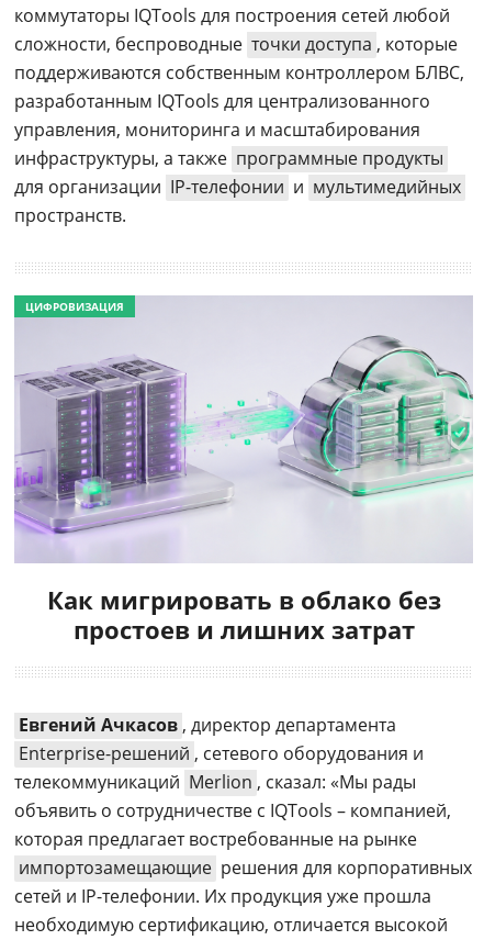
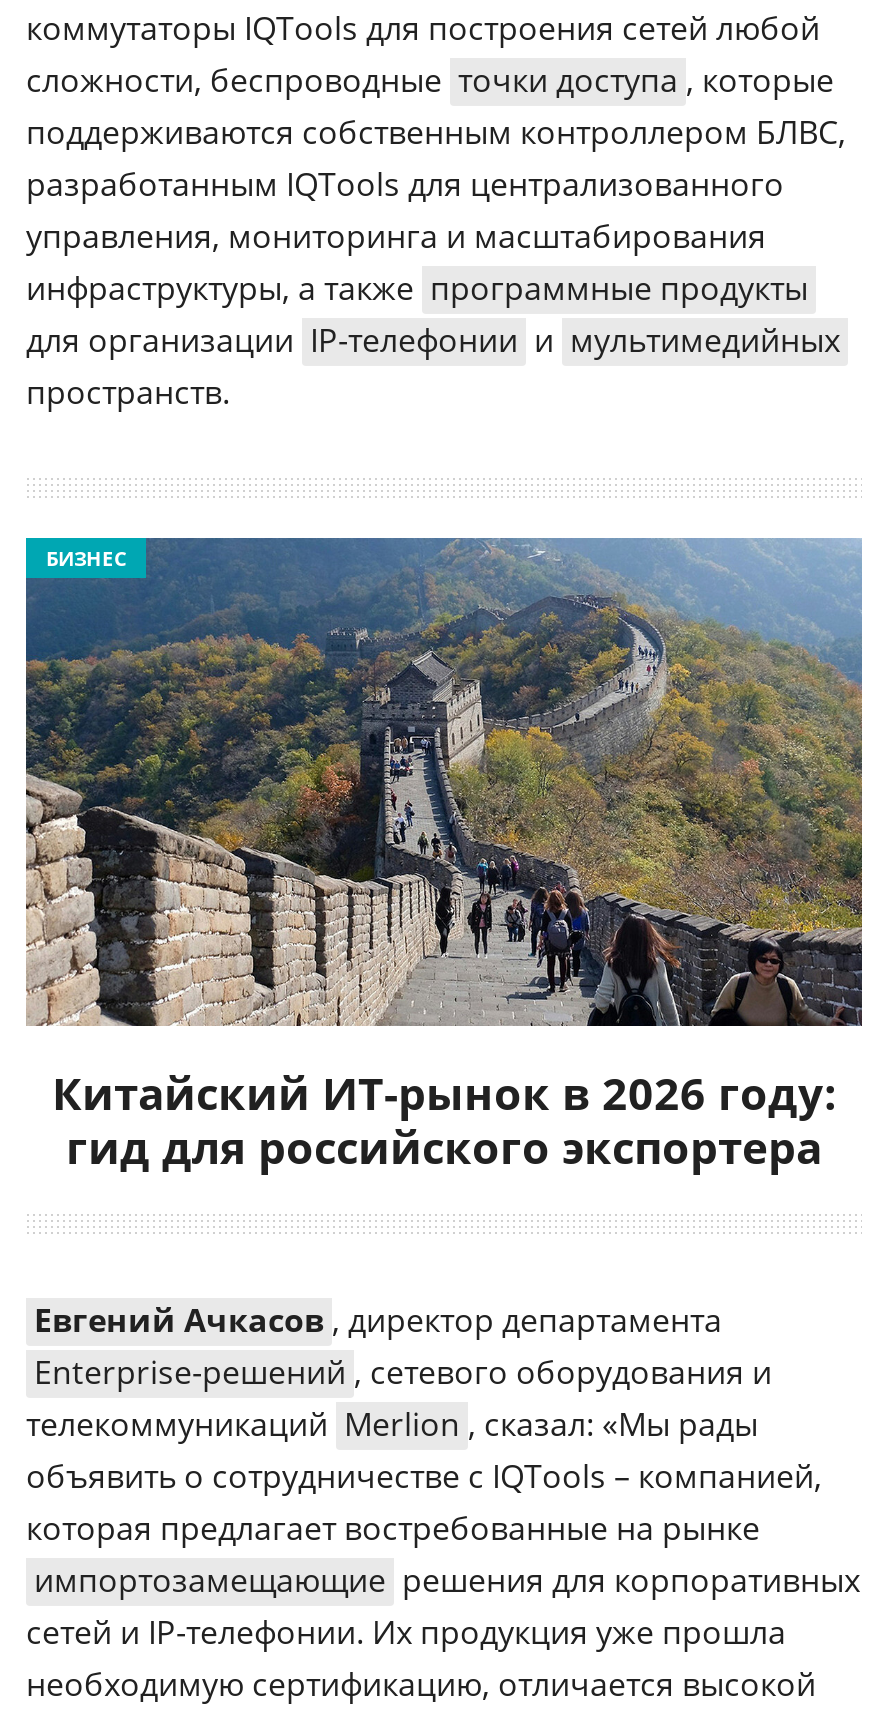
[13,295,474,563] [image] | ЦИФРОВИЗАЦИЯ -> [24,538,864,1028] [image] | БИЗНЕС
[47,583,441,645] Как мигрировать в облако без | простоев и лишних затрат -> [52,1062,836,1176] Китайский ИТ-рынок в 2026 году: | гид для российского экспортера

